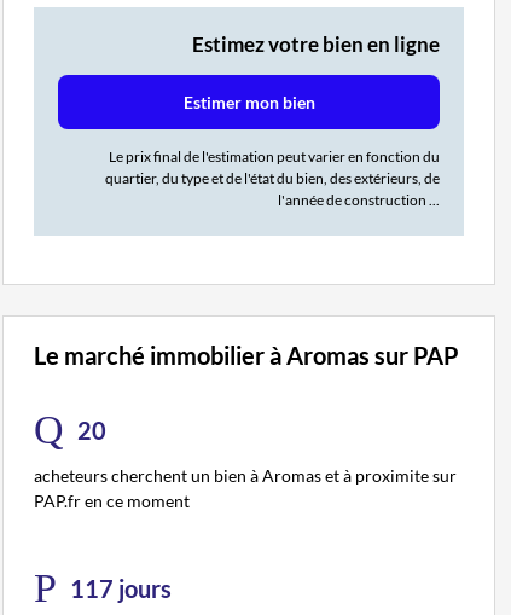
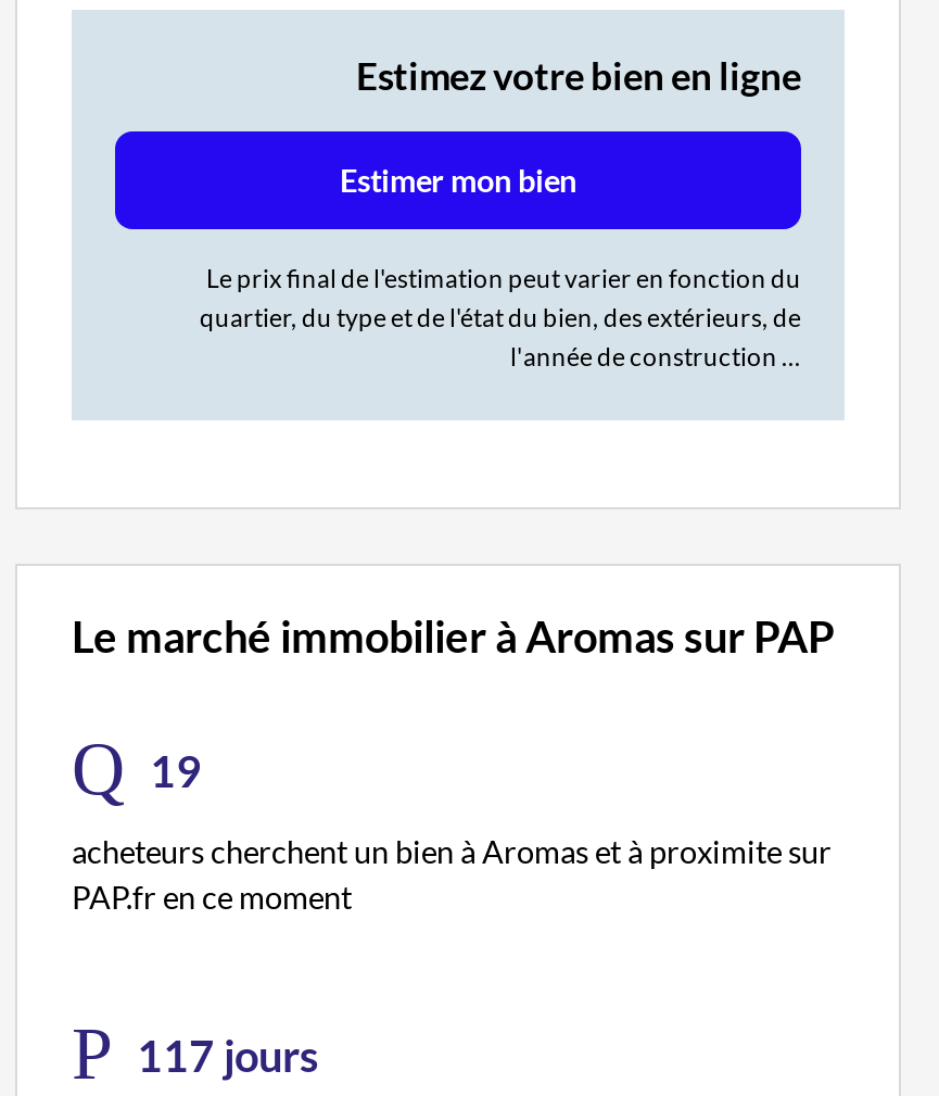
[72,415,106,444] 20 -> [141,743,202,795] 19

